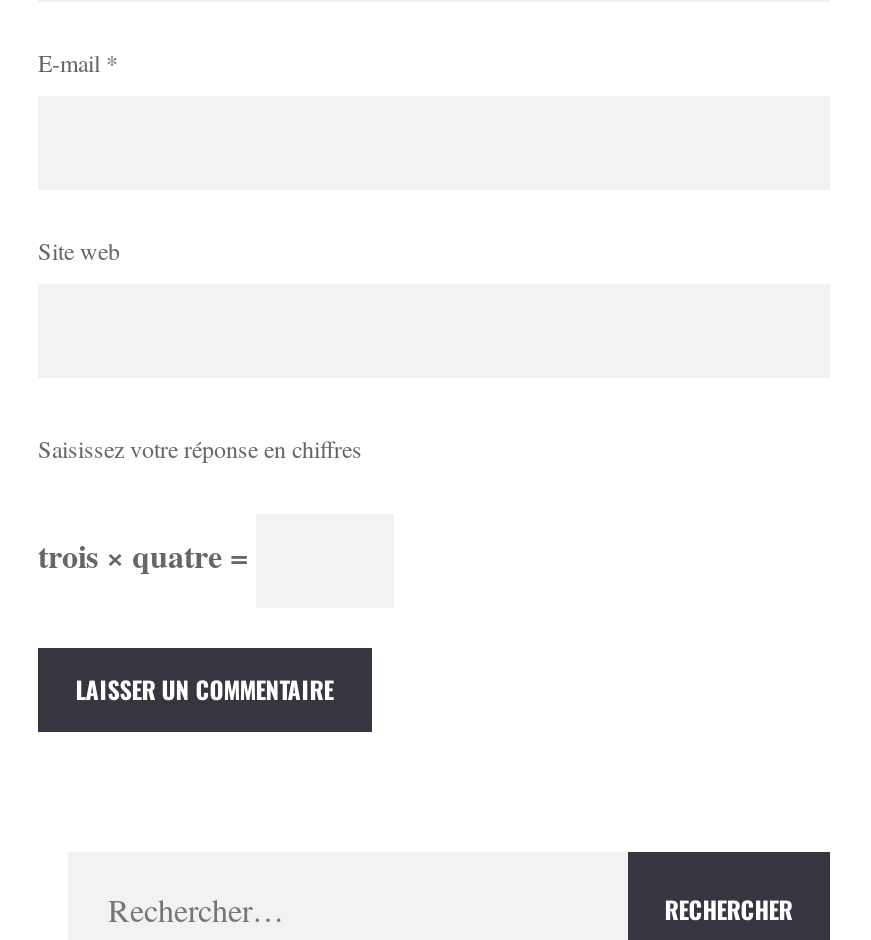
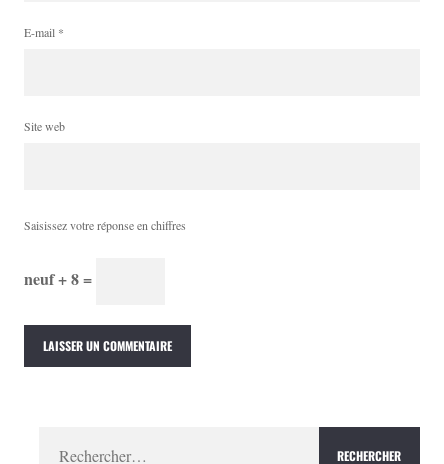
[38,533,256,579] trois × quatre = -> [24,267,96,290] neuf + 8 =

